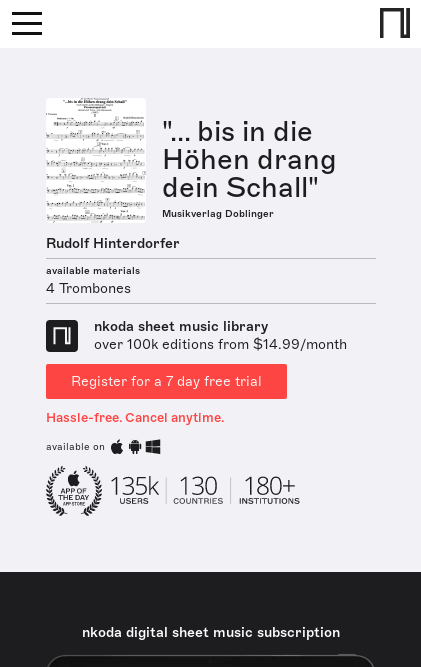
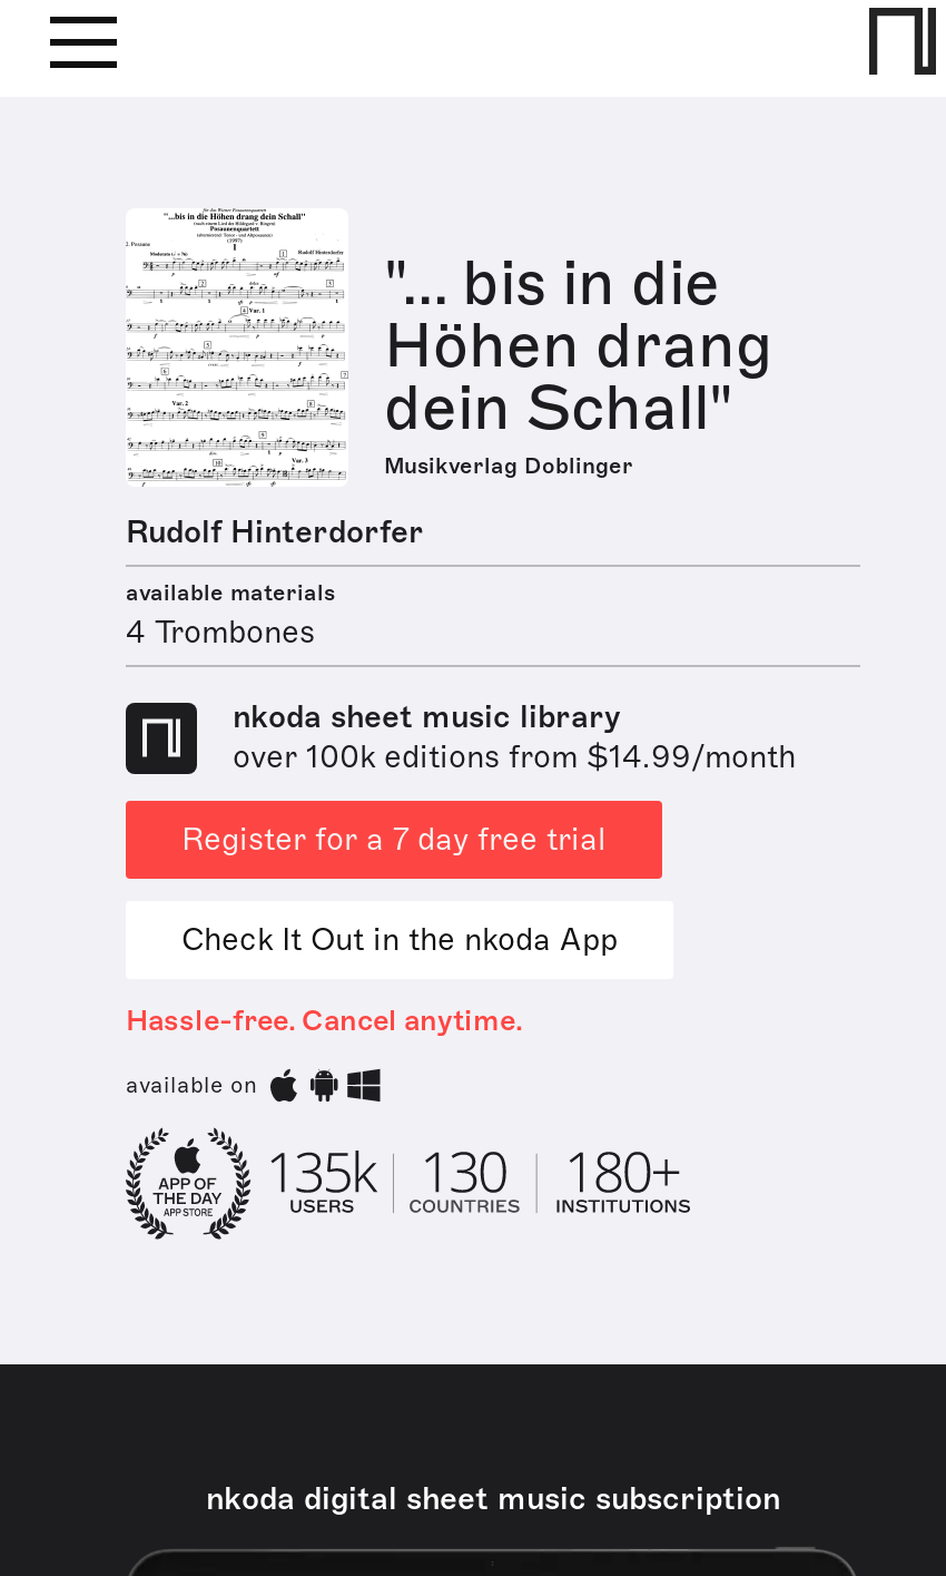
none -> [181,921,618,959] Check It Out in the nkoda App

